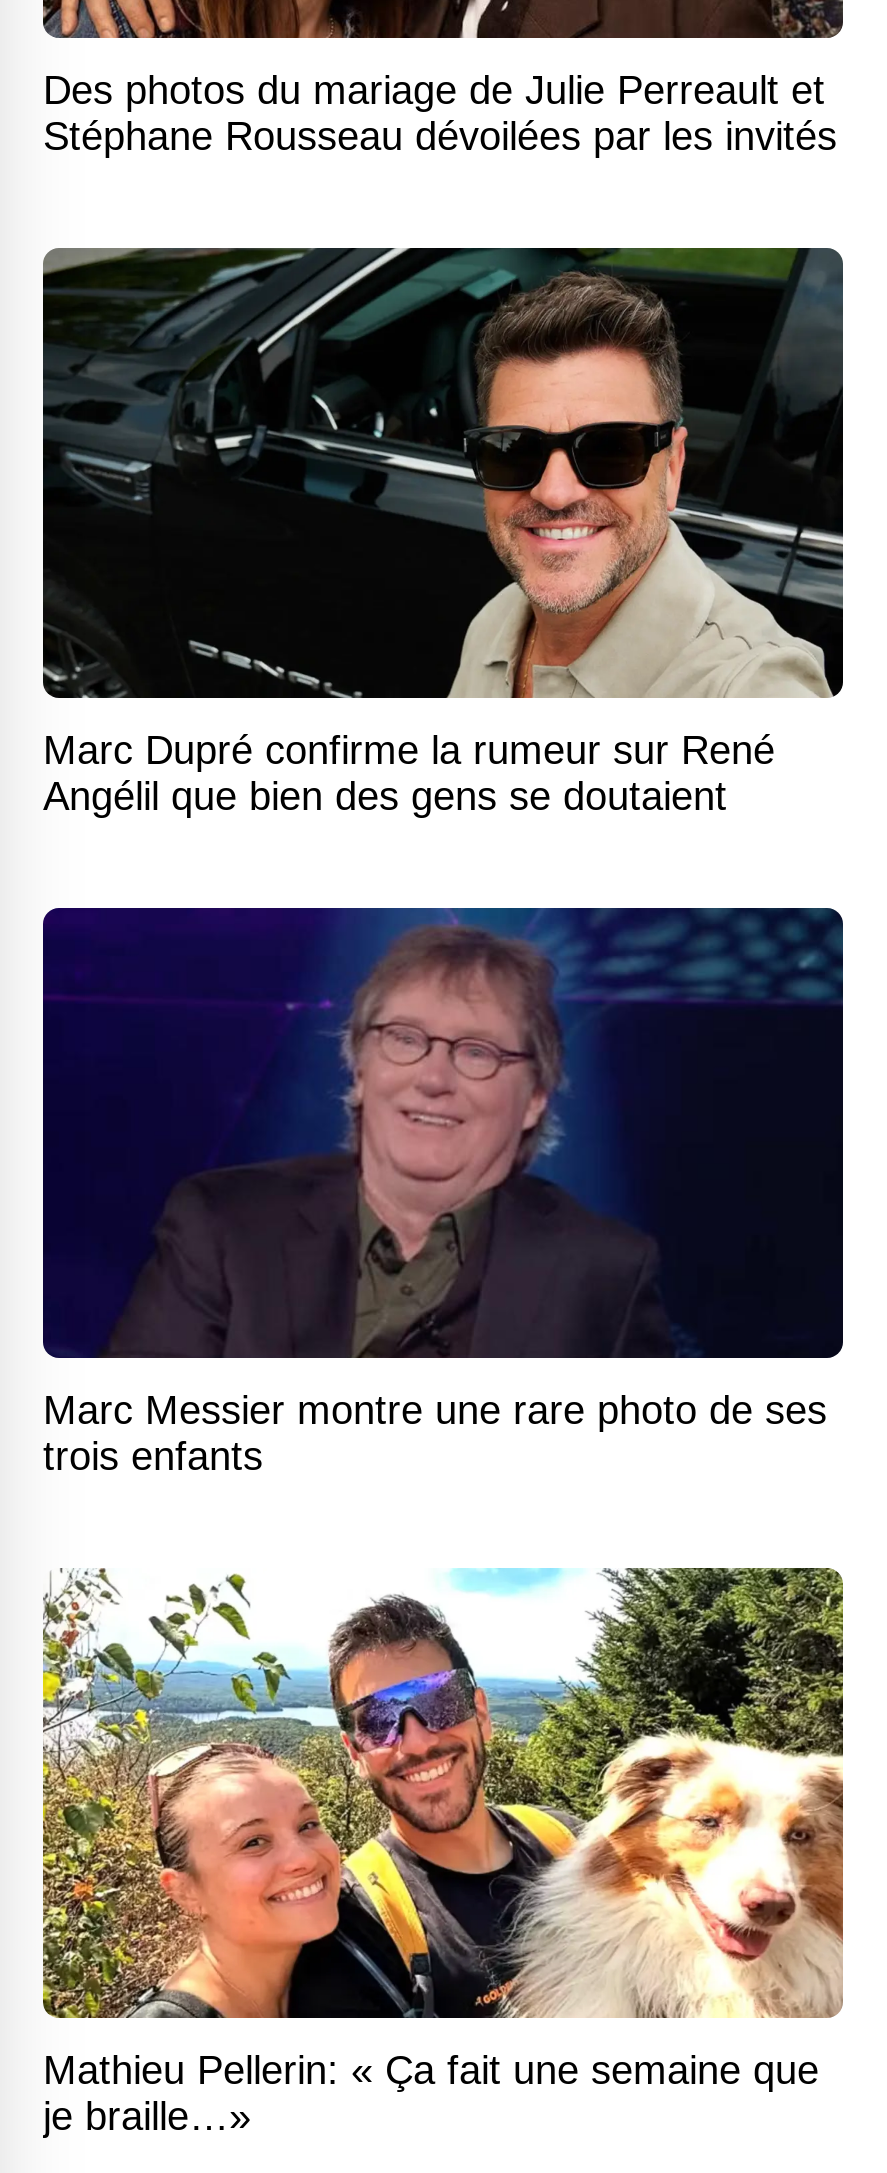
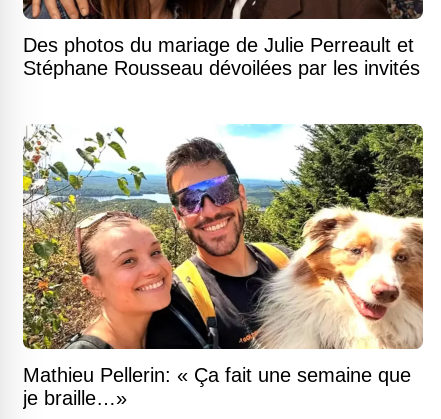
[43,246,843,819] [image] | Marc Dupré confirme la rumeur sur René | Angélil que bien des gens se doutaient -> none
[41,906,843,1479] [image] | Marc Messier montre une rare photo de ses | trois enfants -> none

